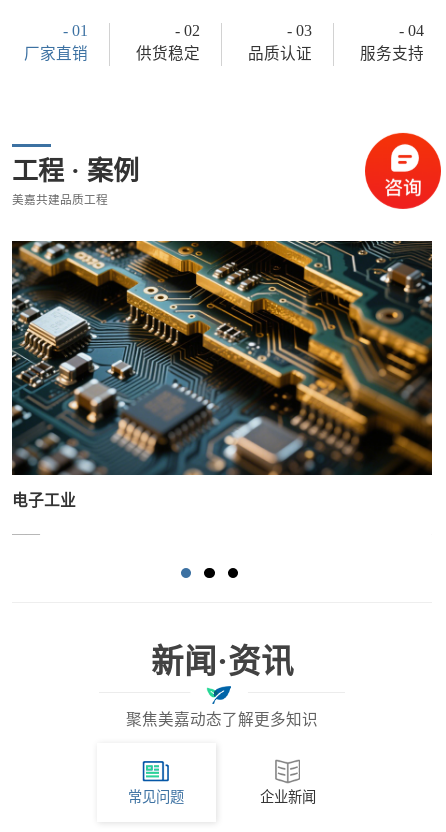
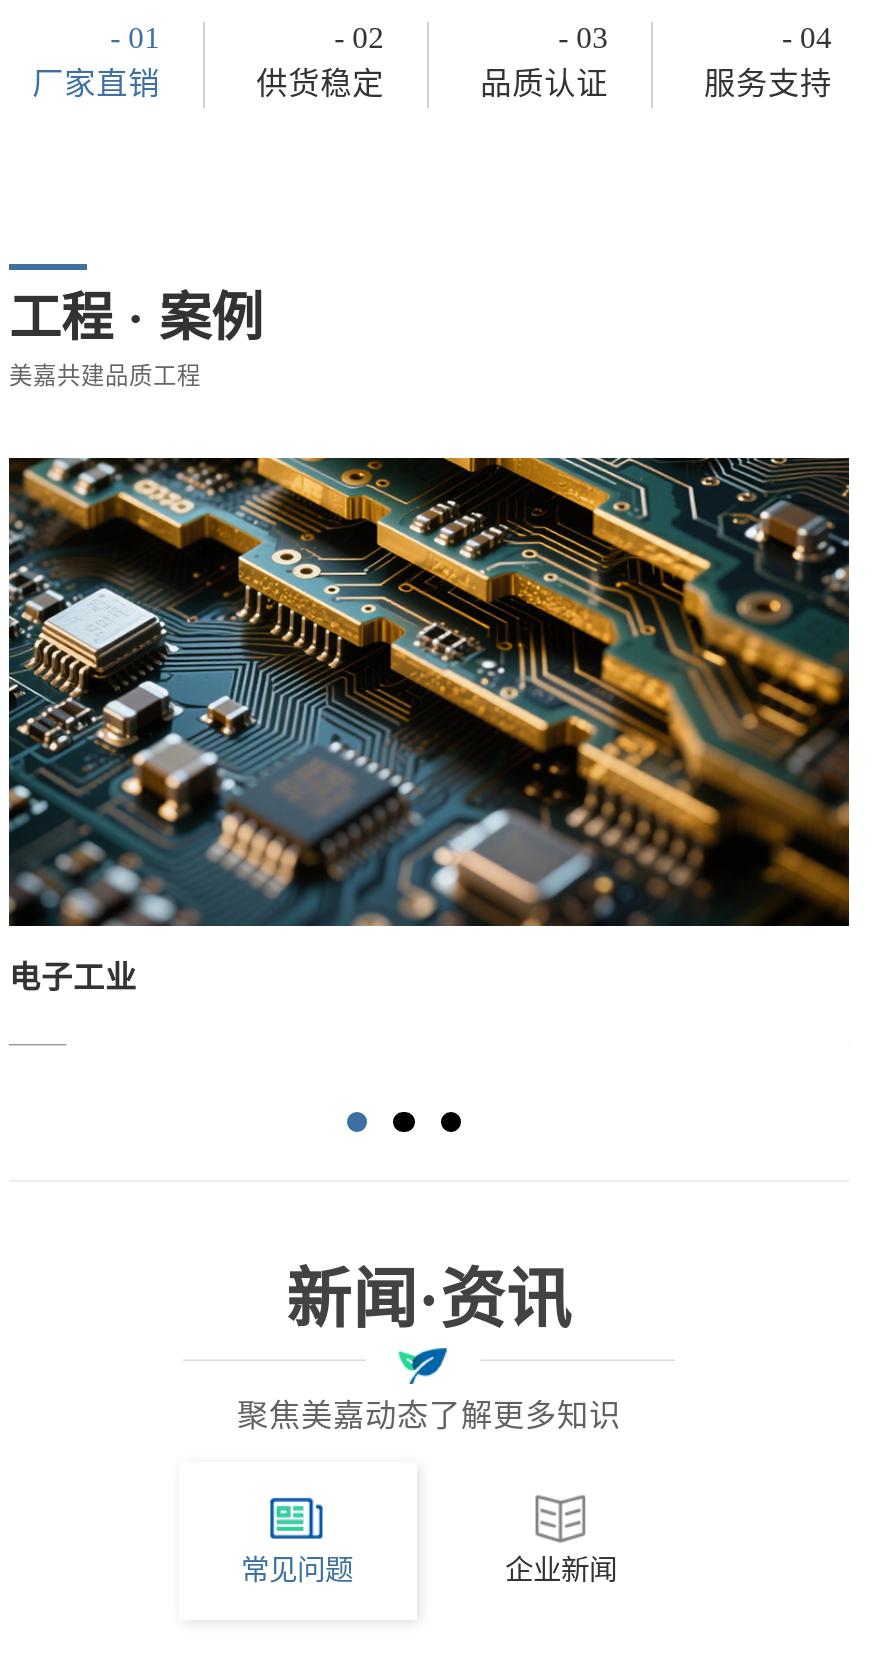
[364,132,442,210] [image] -> none

